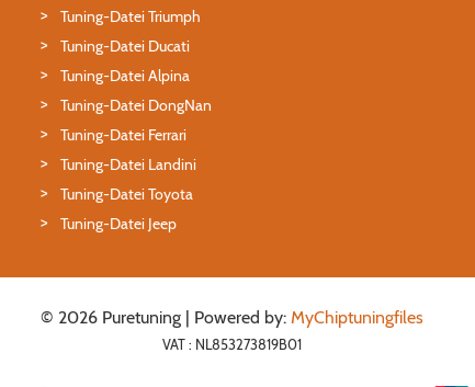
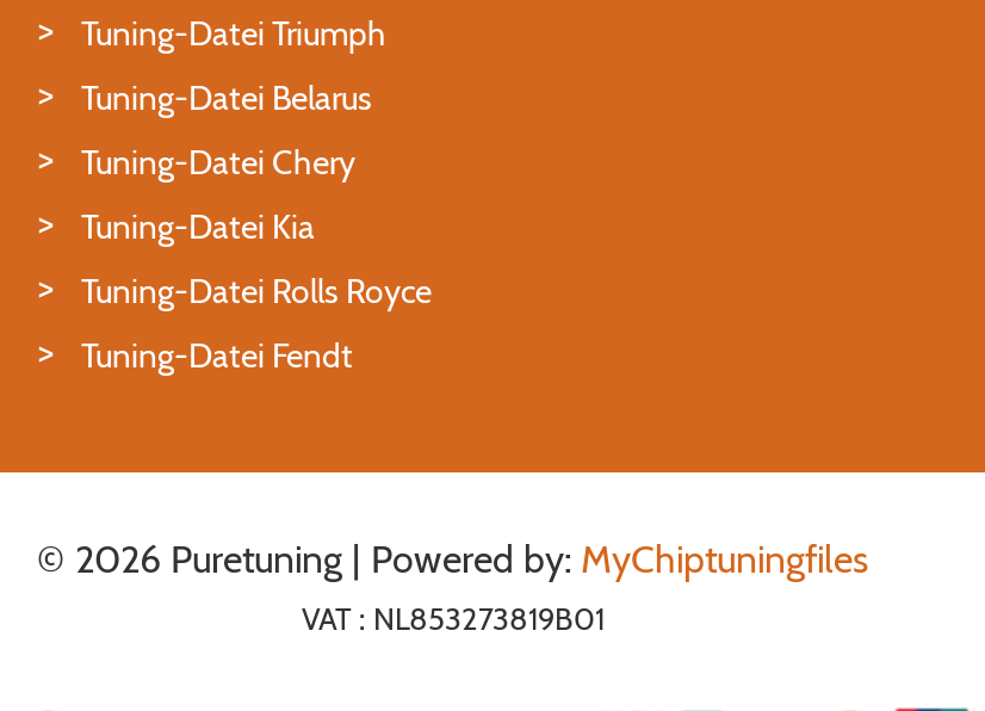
[60,36,212,233] Tuning-Datei Ducati | Tuning-Datei Alpina | Tuning-Datei DongNan | Tuning-Datei Ferrari | Tuning-Datei Landini | Tuning-Datei Toyota | Tuning-Datei Jeep -> [81,75,432,376] Tuning-Datei Belarus | Tuning-Datei Chery | Tuning-Datei Kia | Tuning-Datei Rolls Royce | Tuning-Datei Fendt

